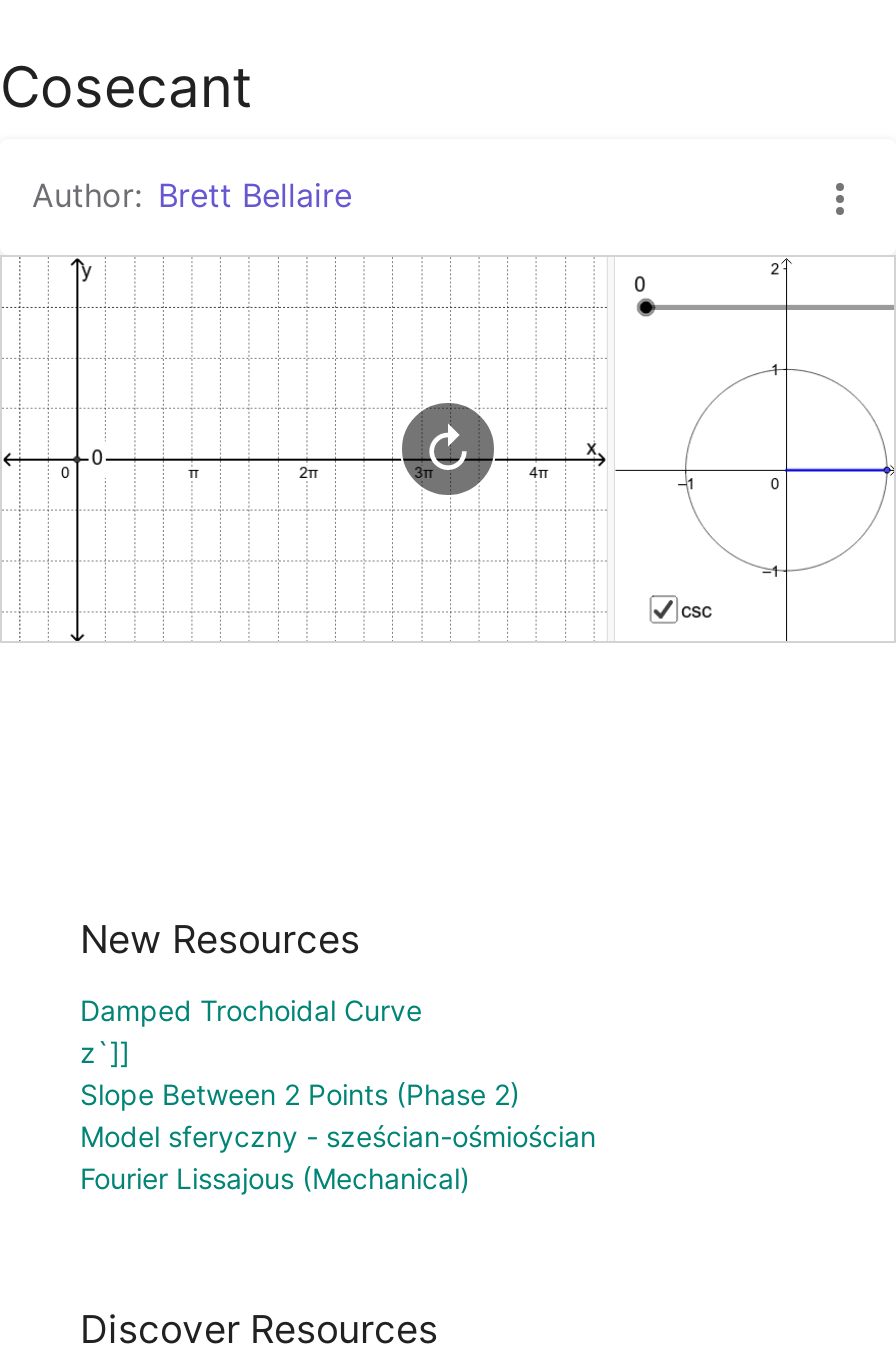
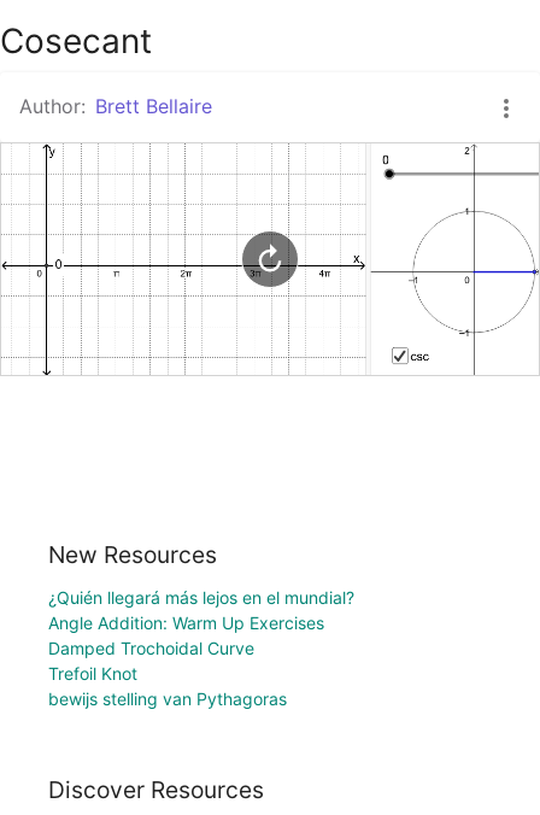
none -> [48,587,354,633] ¿Quién llegará más lejos en el mundial? | Angle Addition: Warm Up Exercises
moved [80,993,422,1027] -> [48,638,254,658]: Damped Trochoidal Curve
[80,1035,596,1195] z`]] | Slope Between 2 Points (Phase 2) | Model sferyczny - sześcian-ośmiościan | Fourier Lissajous (Mechanical) -> [48,663,287,709] Trefoil Knot | bewijs stelling van Pythagoras

